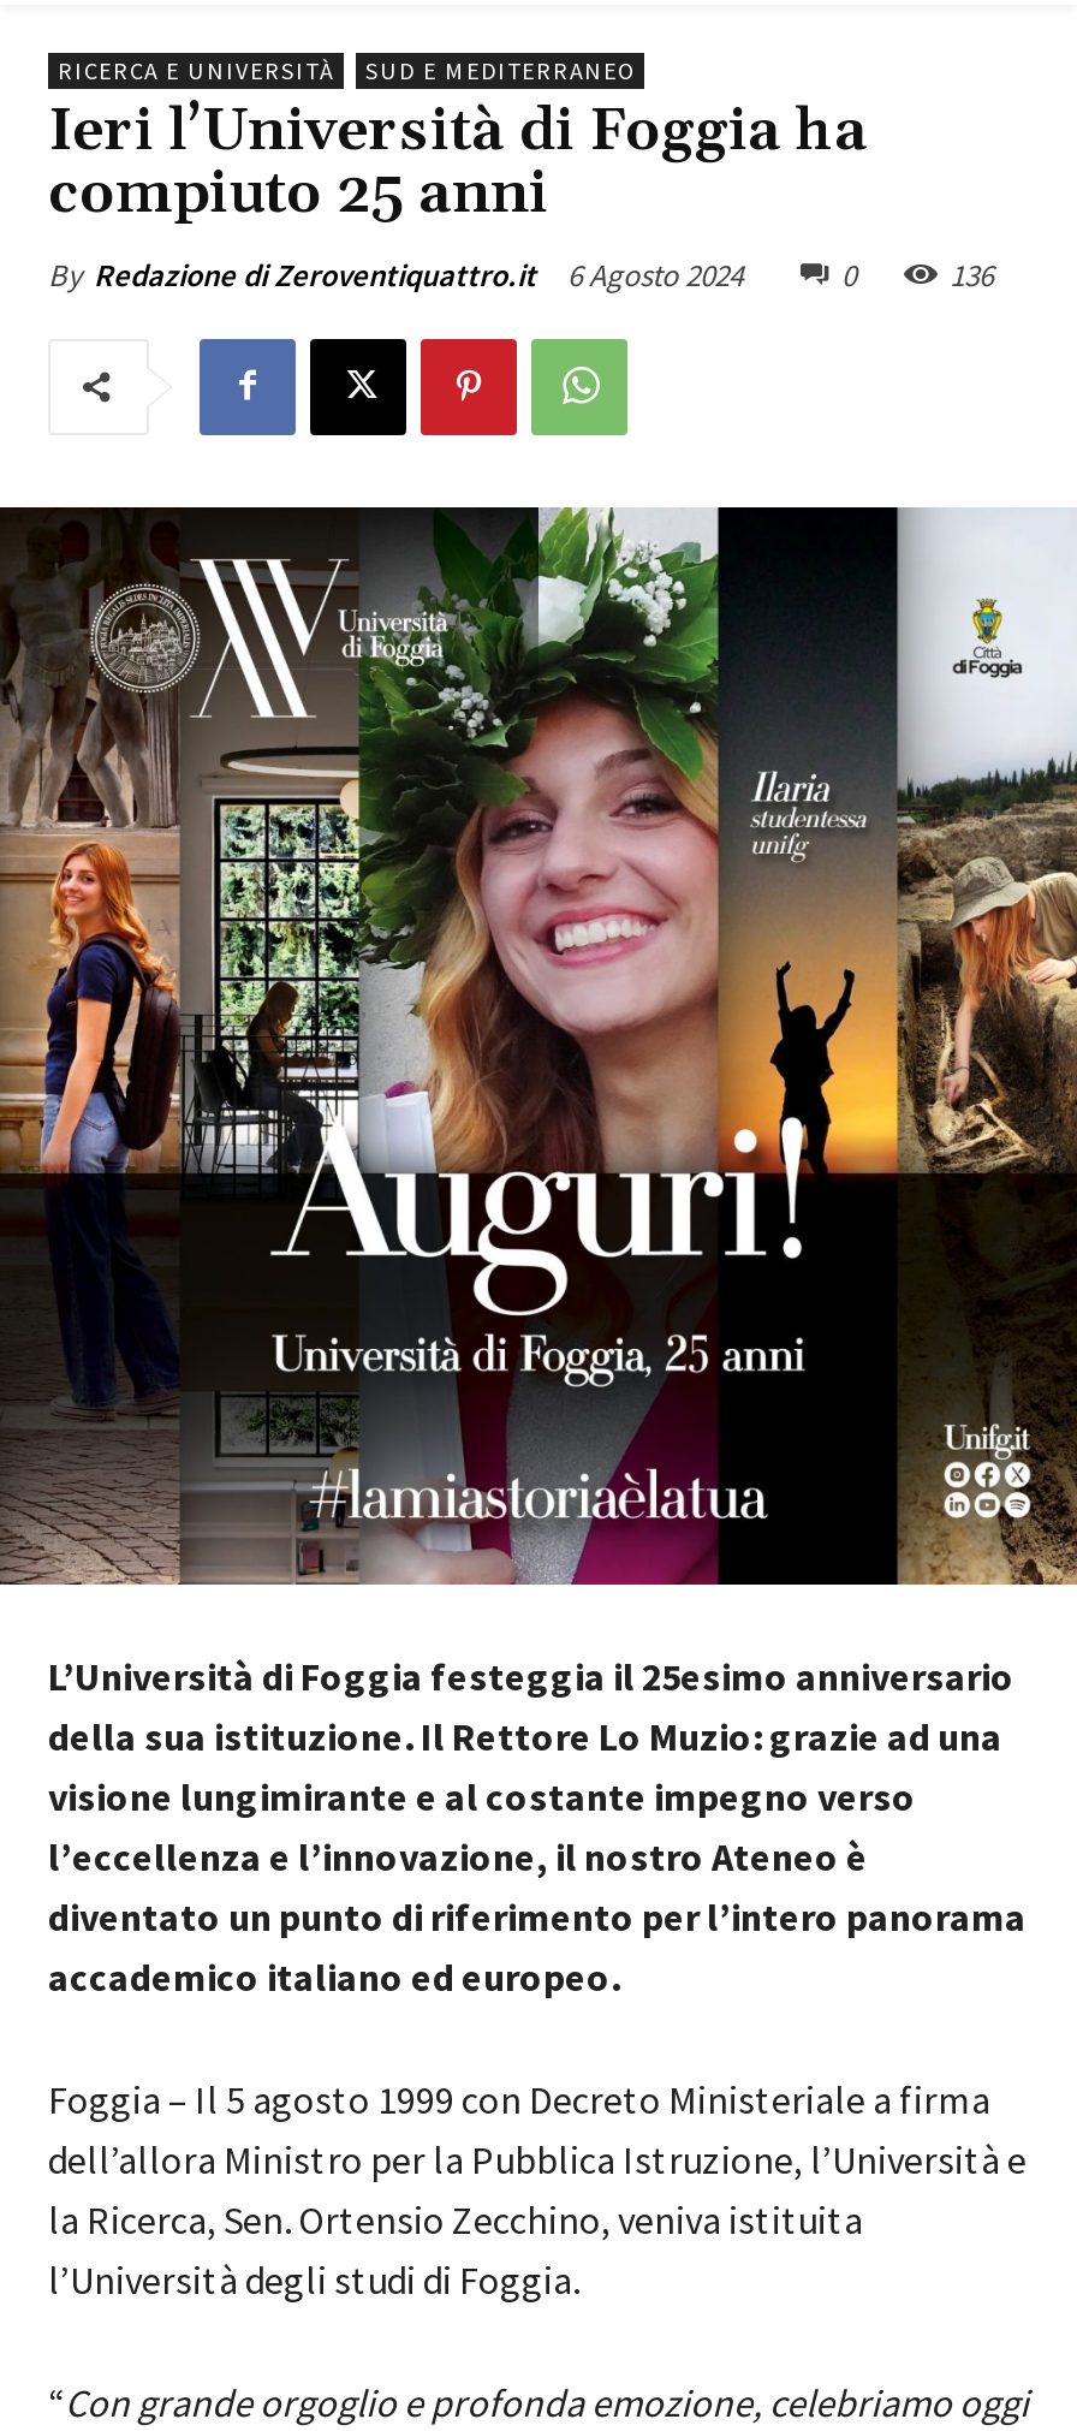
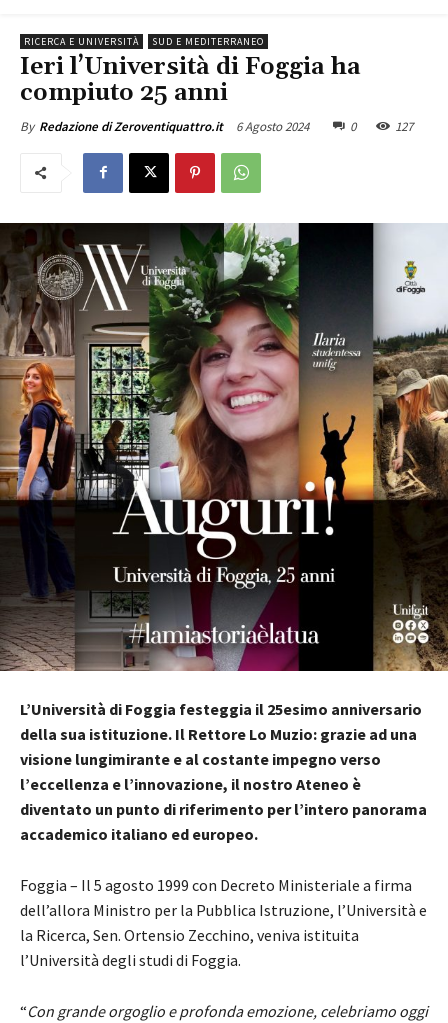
[950,254,993,295] 136 -> [395,117,413,134] 127

